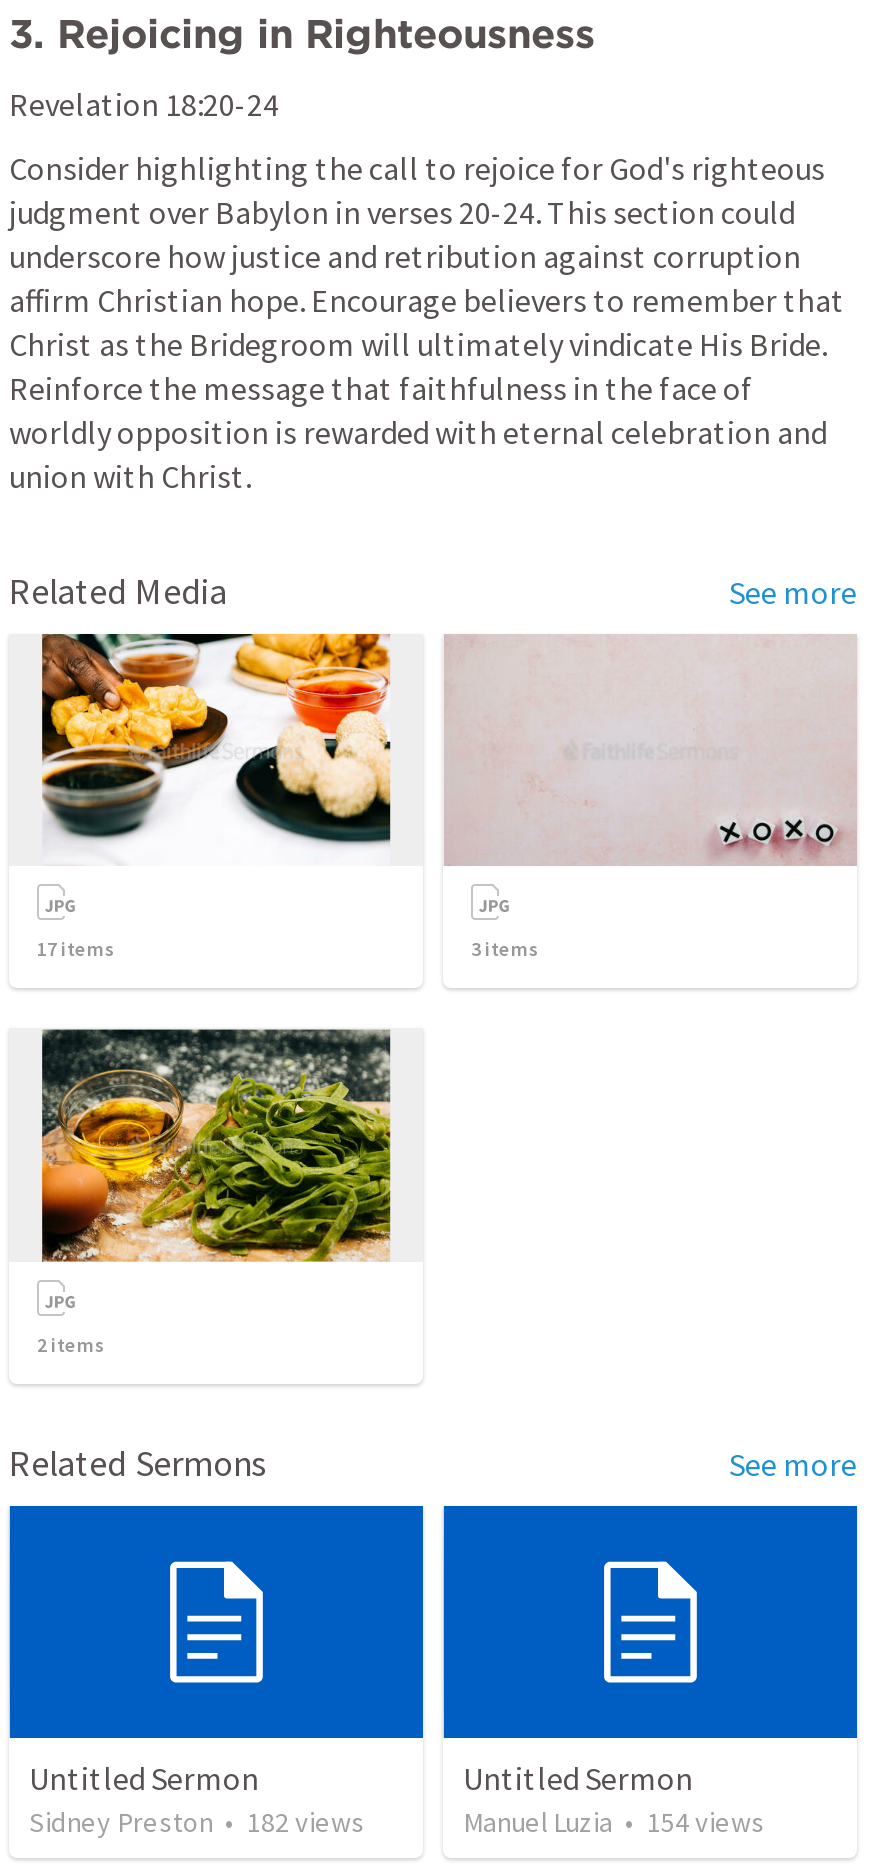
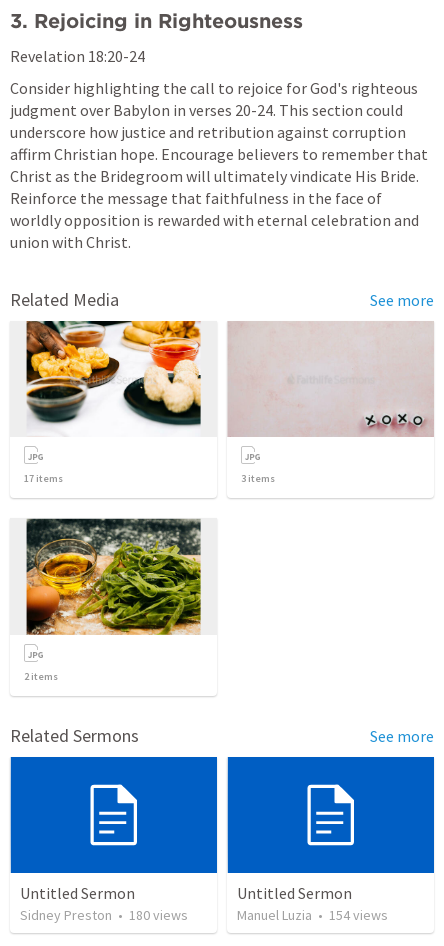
[29,1805,365,1841] Sidney Preston • 182 views -> [20,906,188,924] Sidney Preston • 180 views

